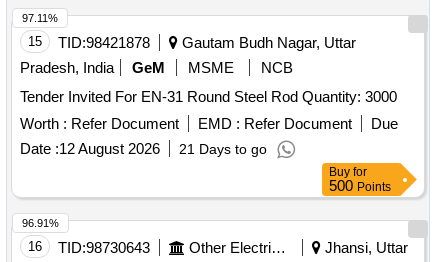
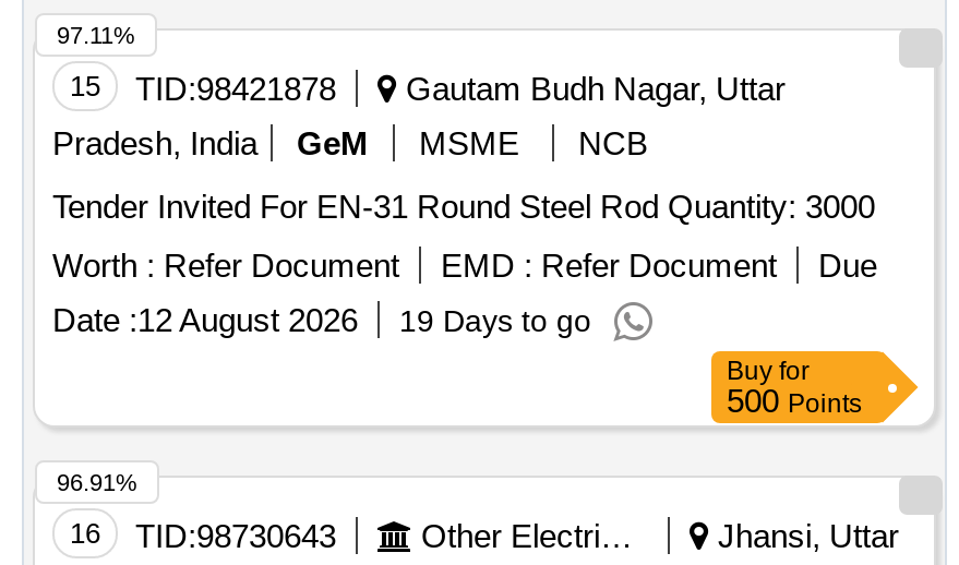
[20,140,267,157] Date : 12 August 2026 21 Days to go -> [52,301,591,339] Date : 12 August 2026 19 Days to go

